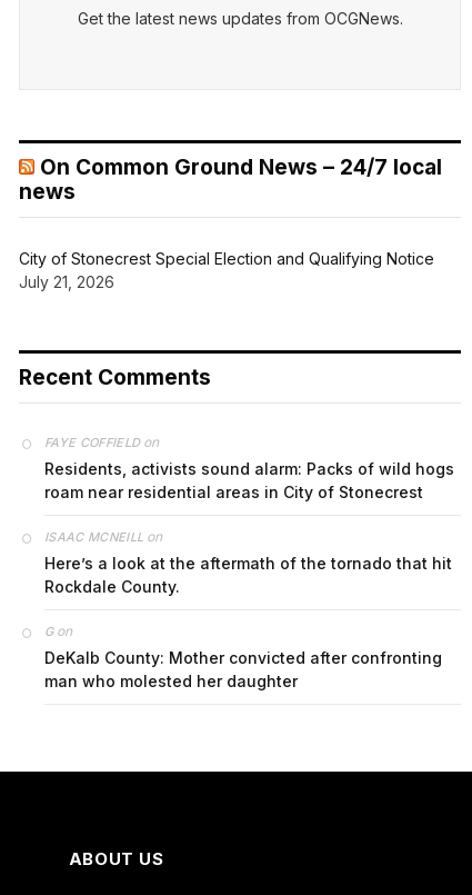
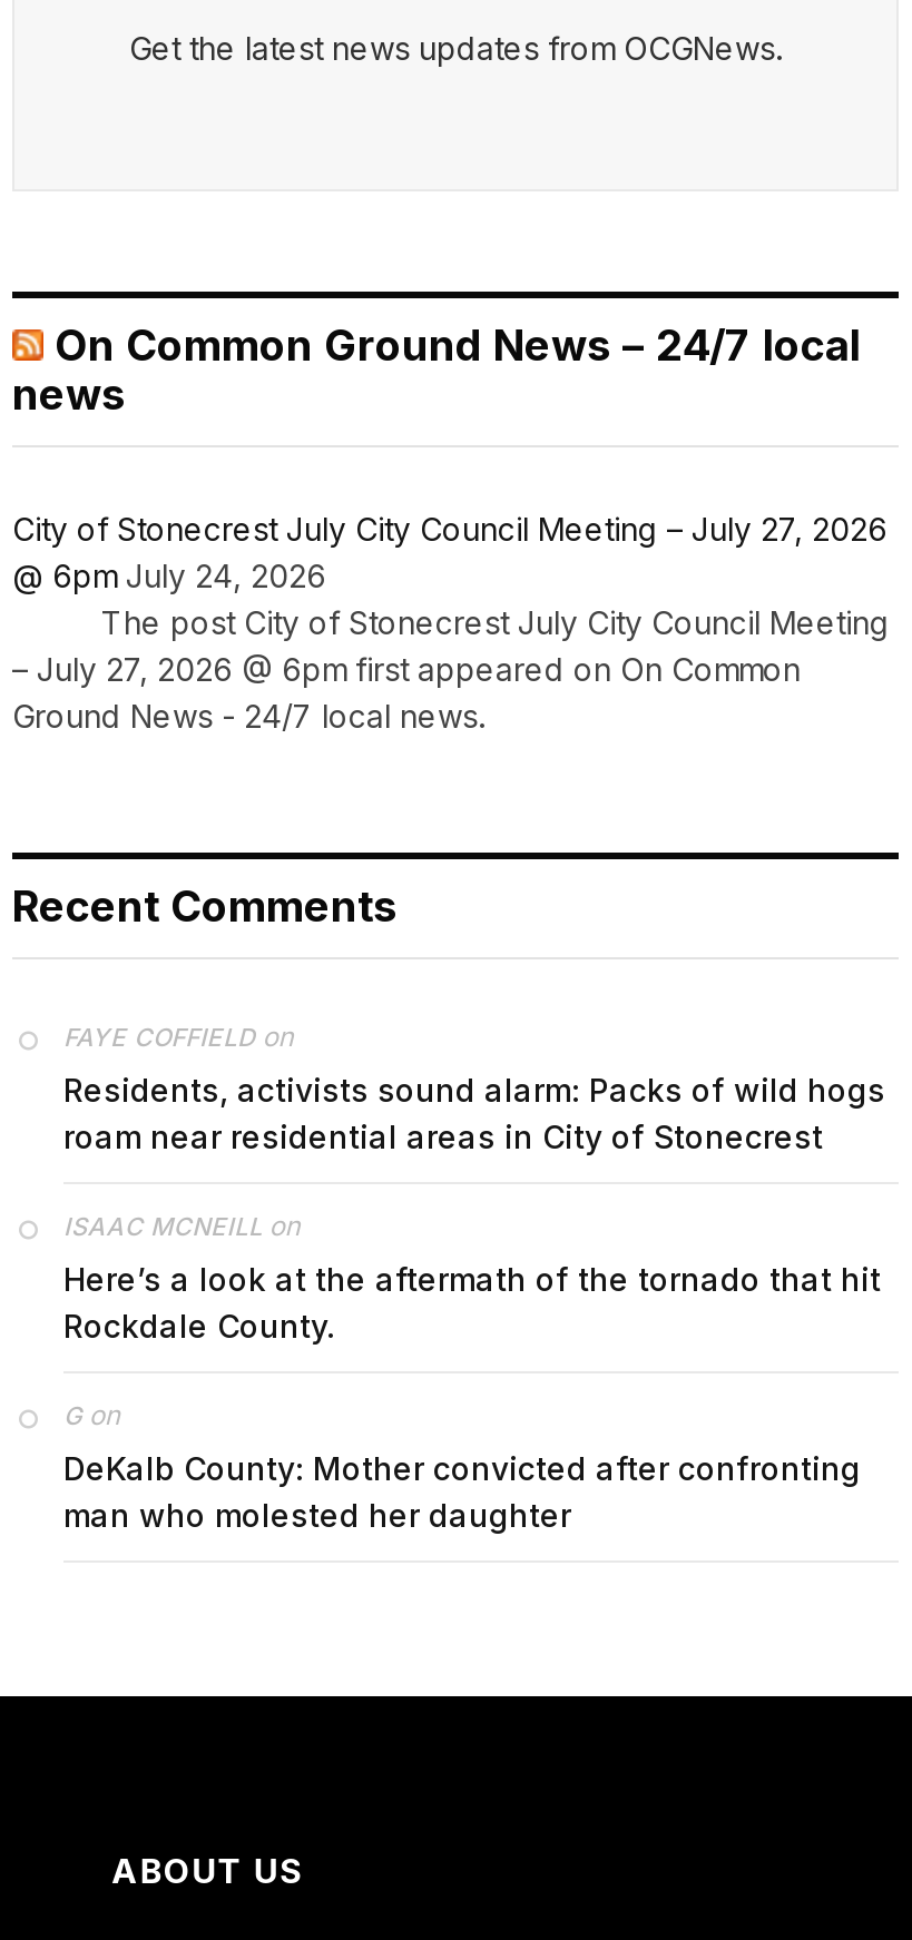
[19,250,434,292] City of Stonecrest Special Election and Qualifying Notice | July 21, 2026 -> [12,511,890,736] City of Stonecrest July City Council Meeting – July 27, 2026 | @ 6pm July 24, 2026 | The post City of Stonecrest July City Council Meeting | – July 27, 2026 @ 6pm first appeared on On Common | Ground News - 24/7 local news.

